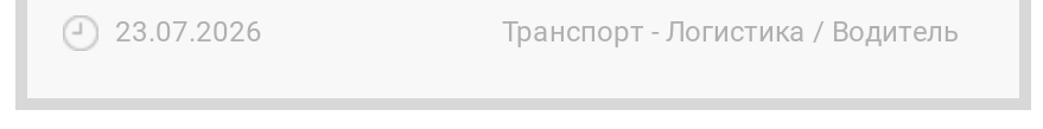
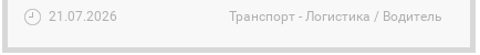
[115,15,262,49] 23.07.2026 -> [49,9,117,24] 21.07.2026

